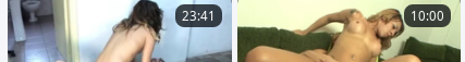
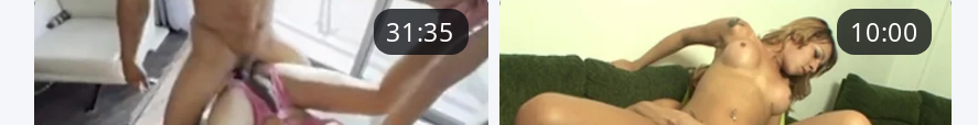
[181,8,215,24] 23:41 -> [386,16,454,48] 31:35

